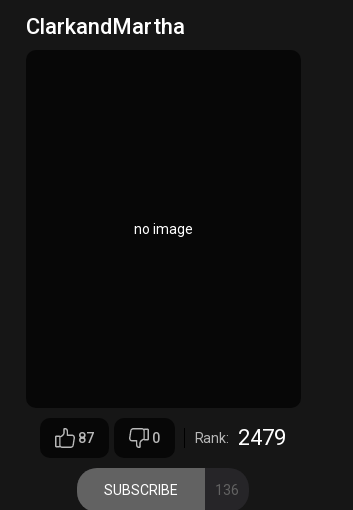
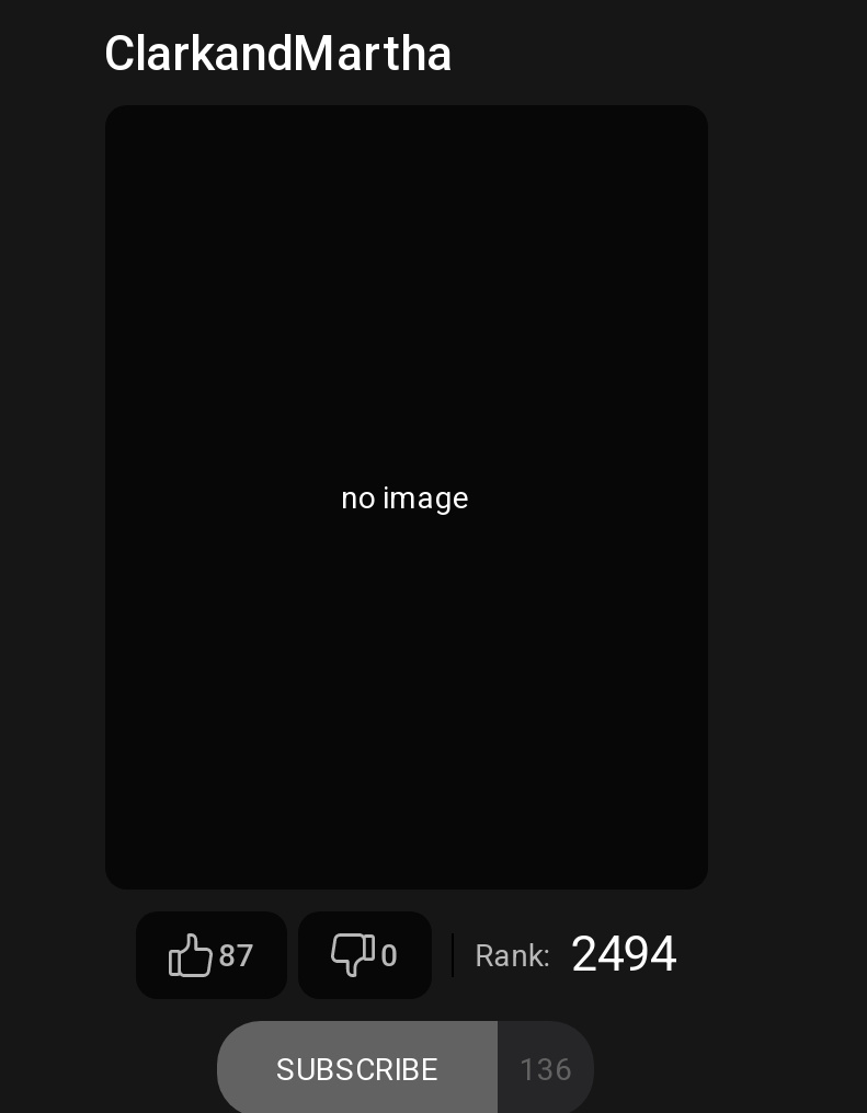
[195,424,286,449] Rank: 2479 -> [475,926,676,980] Rank: 2494

